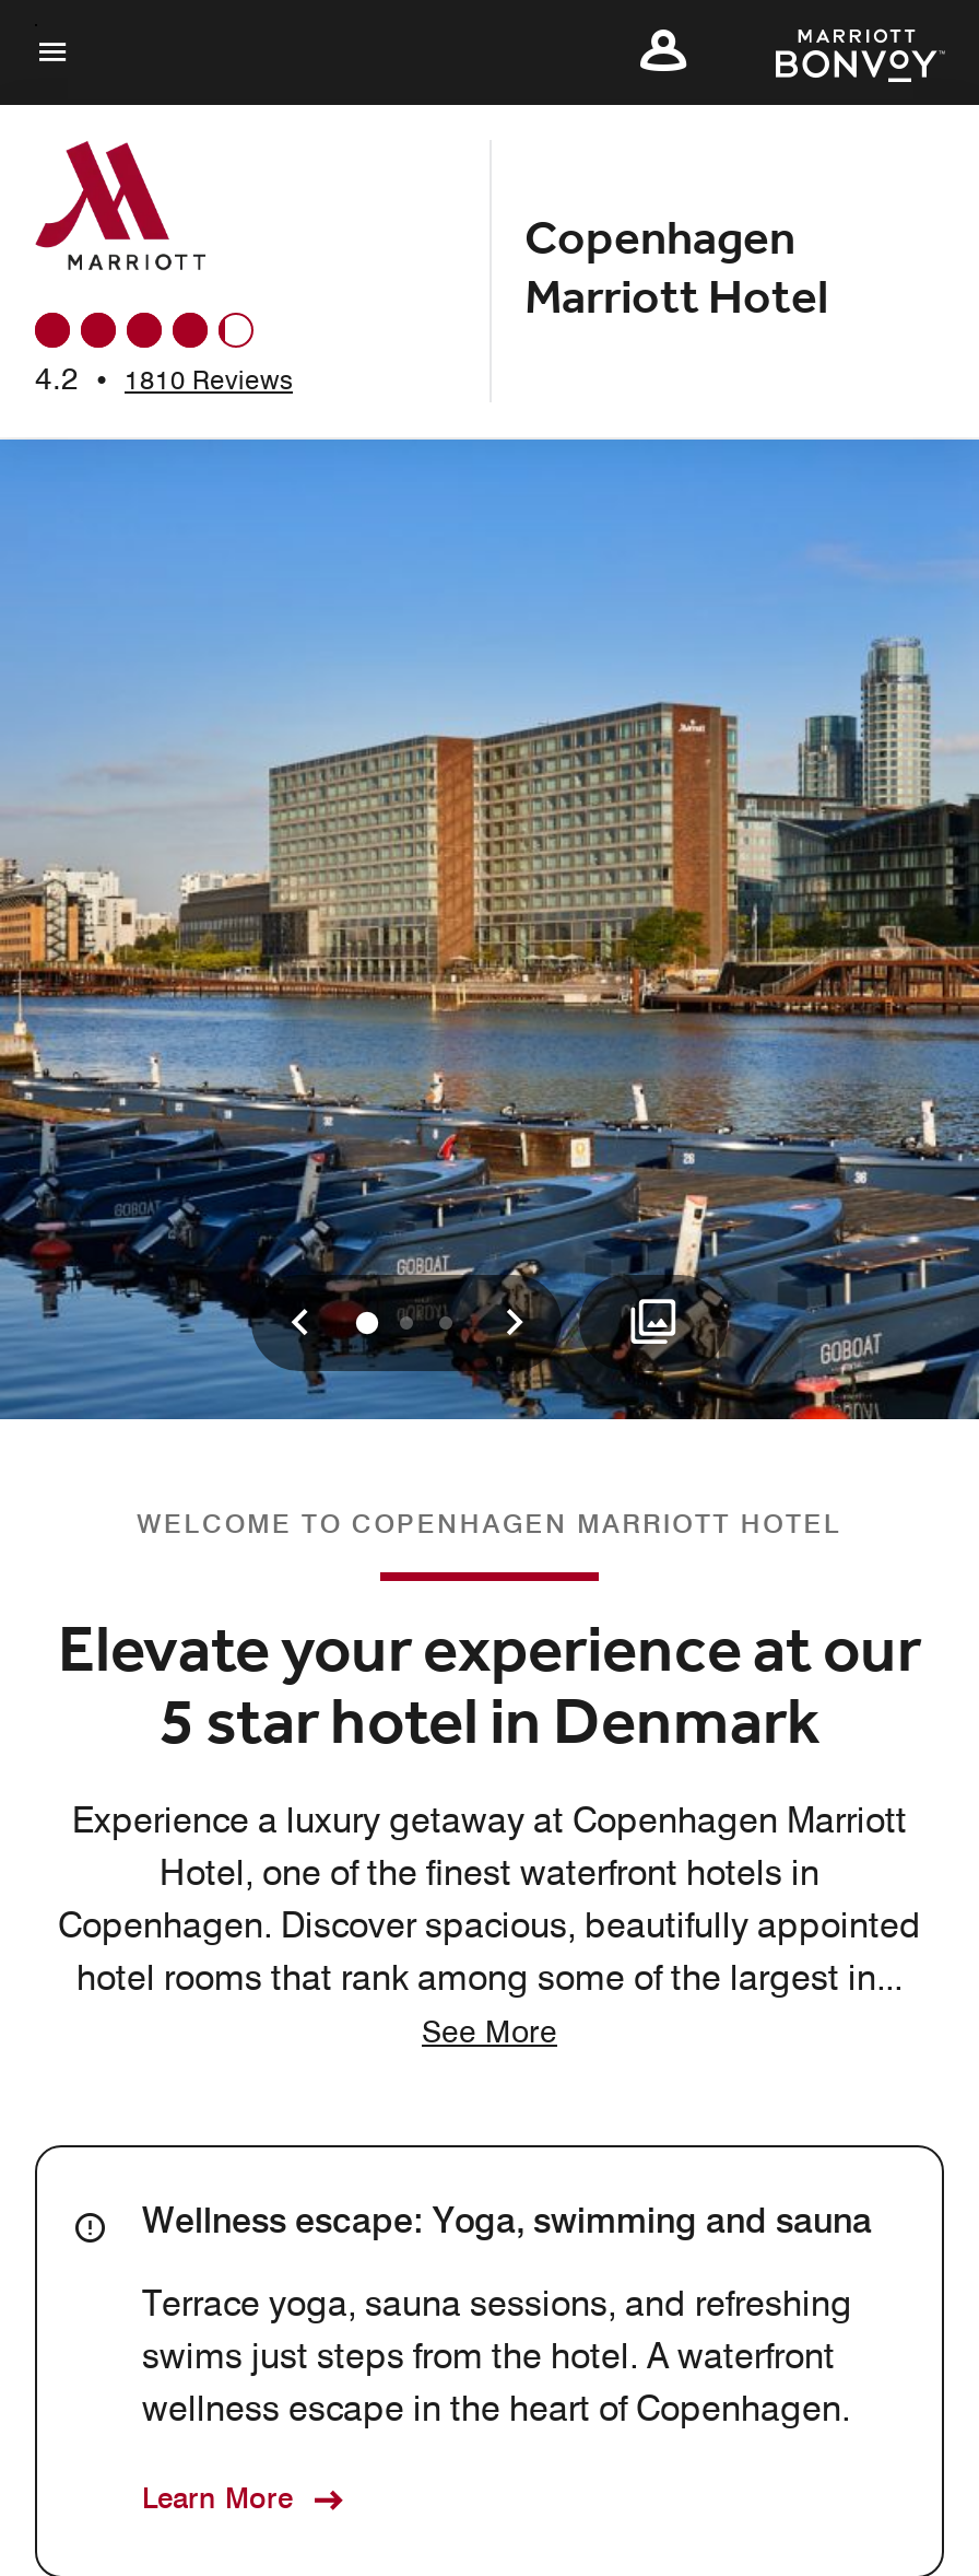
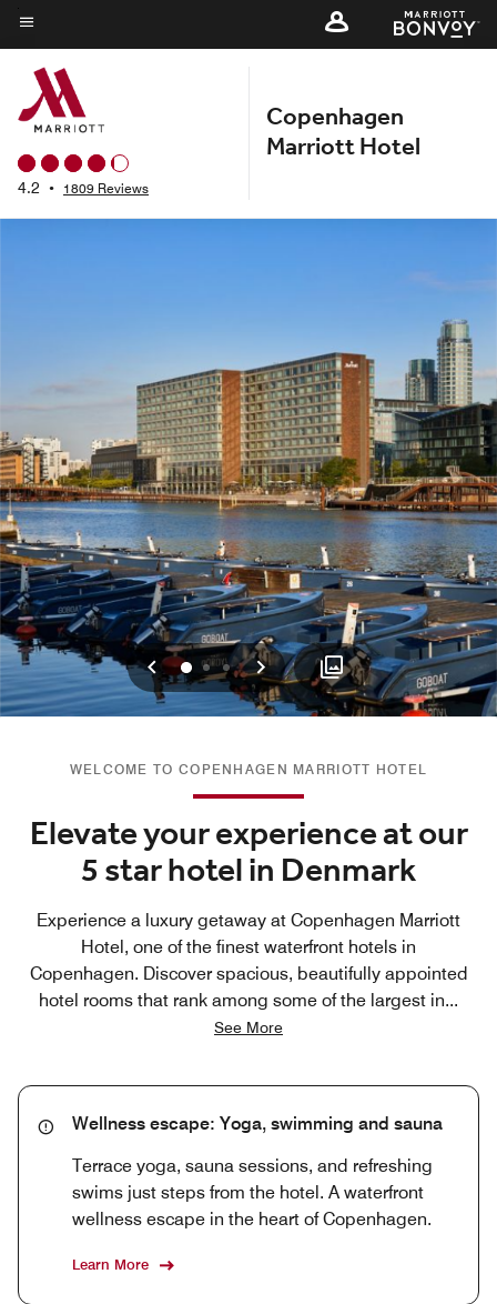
[35,361,293,396] 4.2 • 1810 Reviews -> [18,179,149,197] 4.2 • 1809 Reviews

